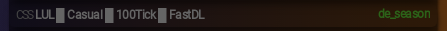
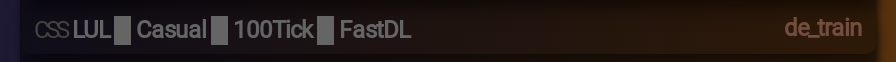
[377,7,430,21] de_season -> [784,14,862,42] de_train

